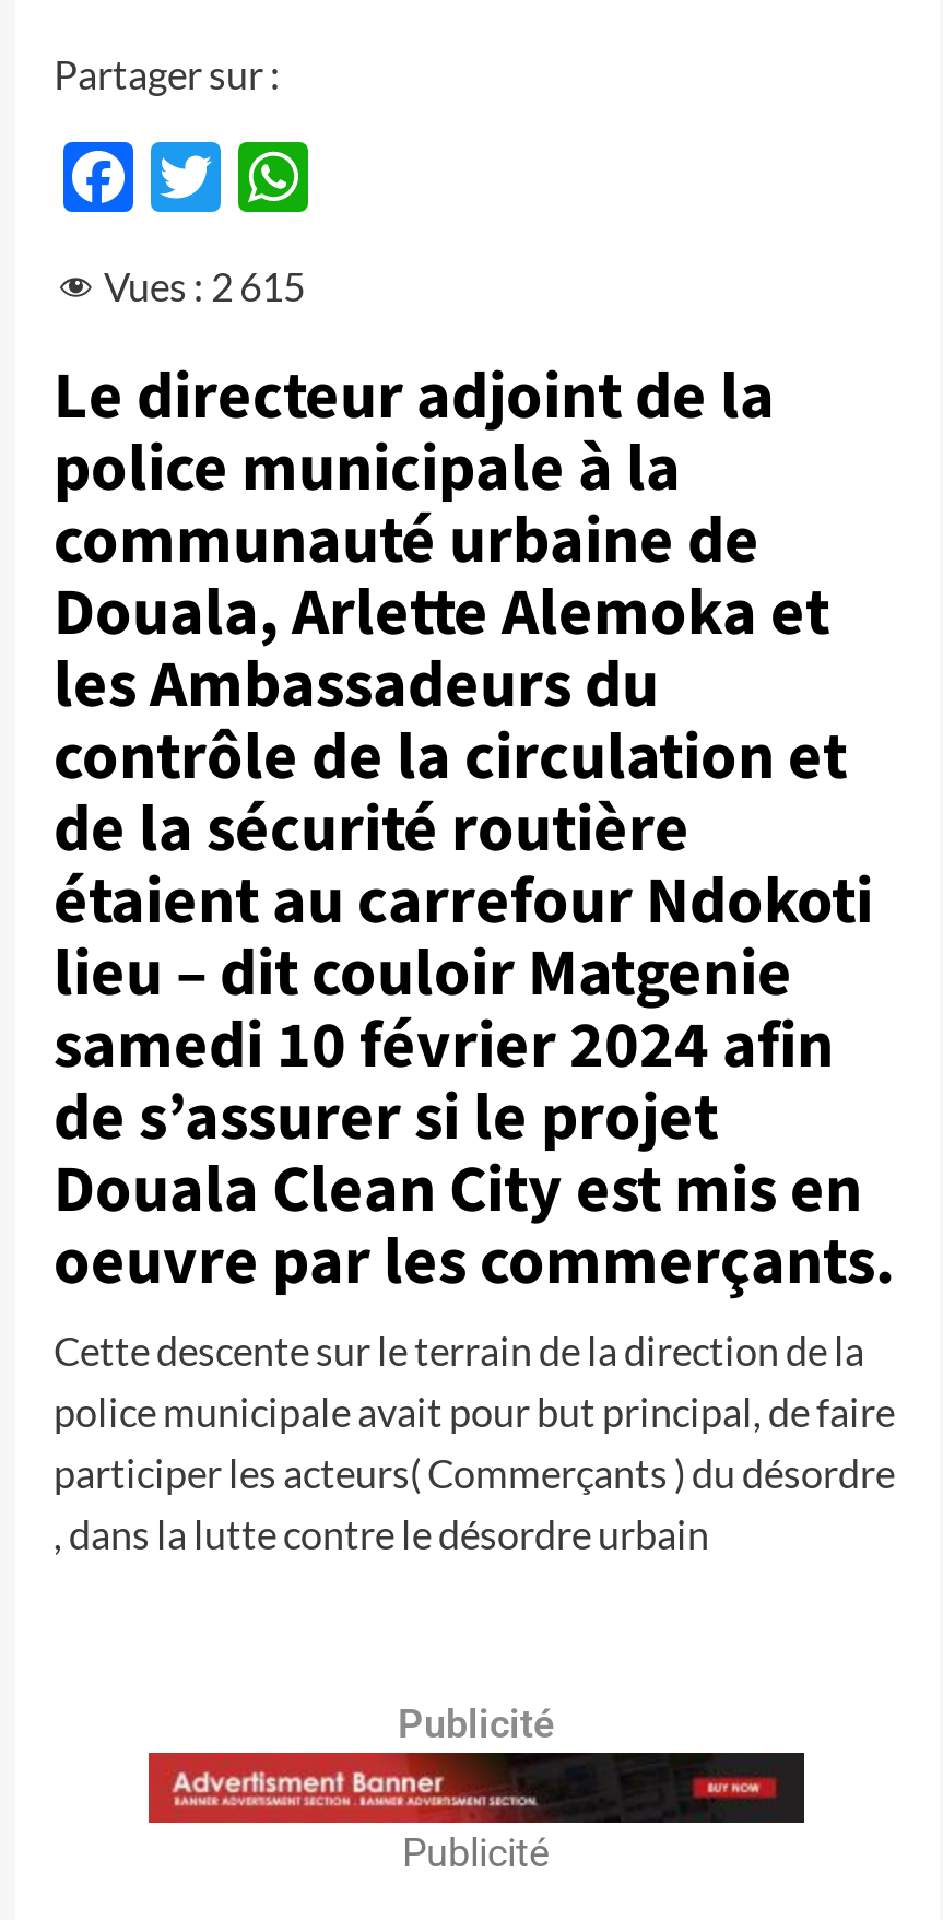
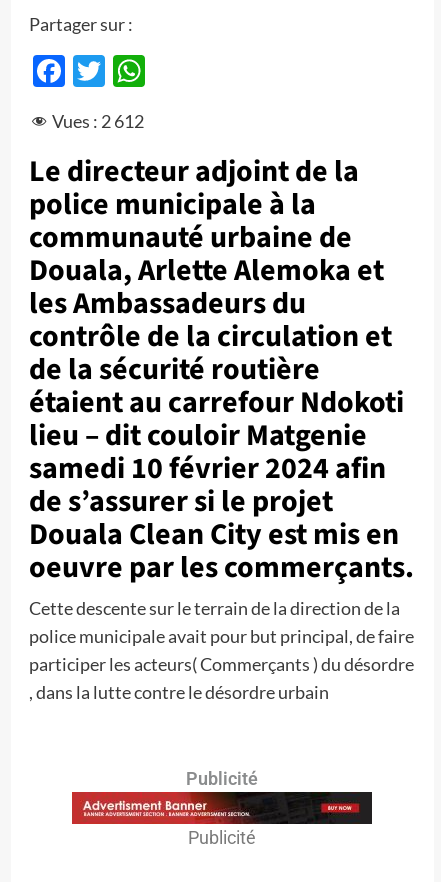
[104,262,305,310] Vues : 2 615 -> [51,110,143,132] Vues : 2 612

